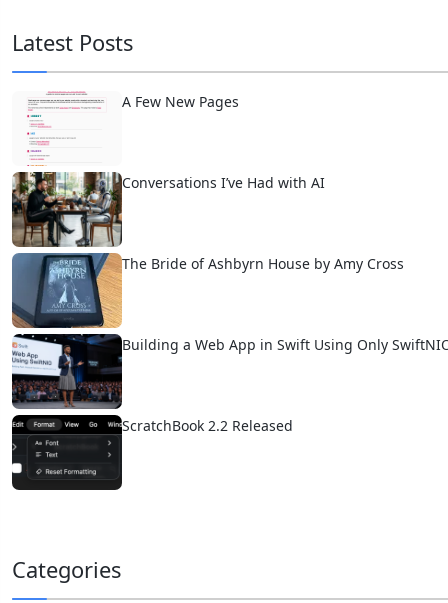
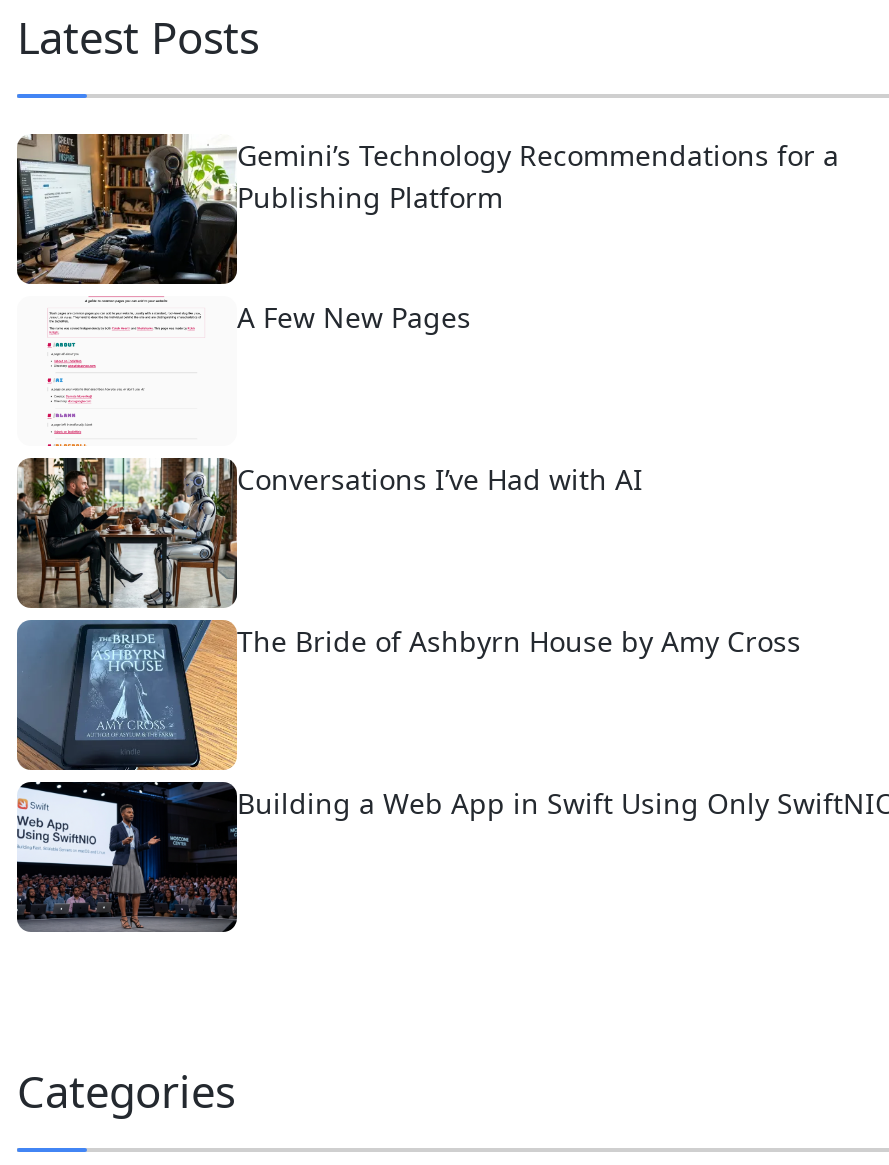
none -> [15,132,839,286] [image] | Gemini’s Technology Recommendations for a | Publishing Platform
moved [10,92,404,409] -> [13,298,801,932]: [image] | A Few New Pages | Conversations I’ve Had with AI | The Bride of Ashbyrn House by Amy Cross
[11,416,293,490] [image] | ScratchBook 2.2 Released -> none

